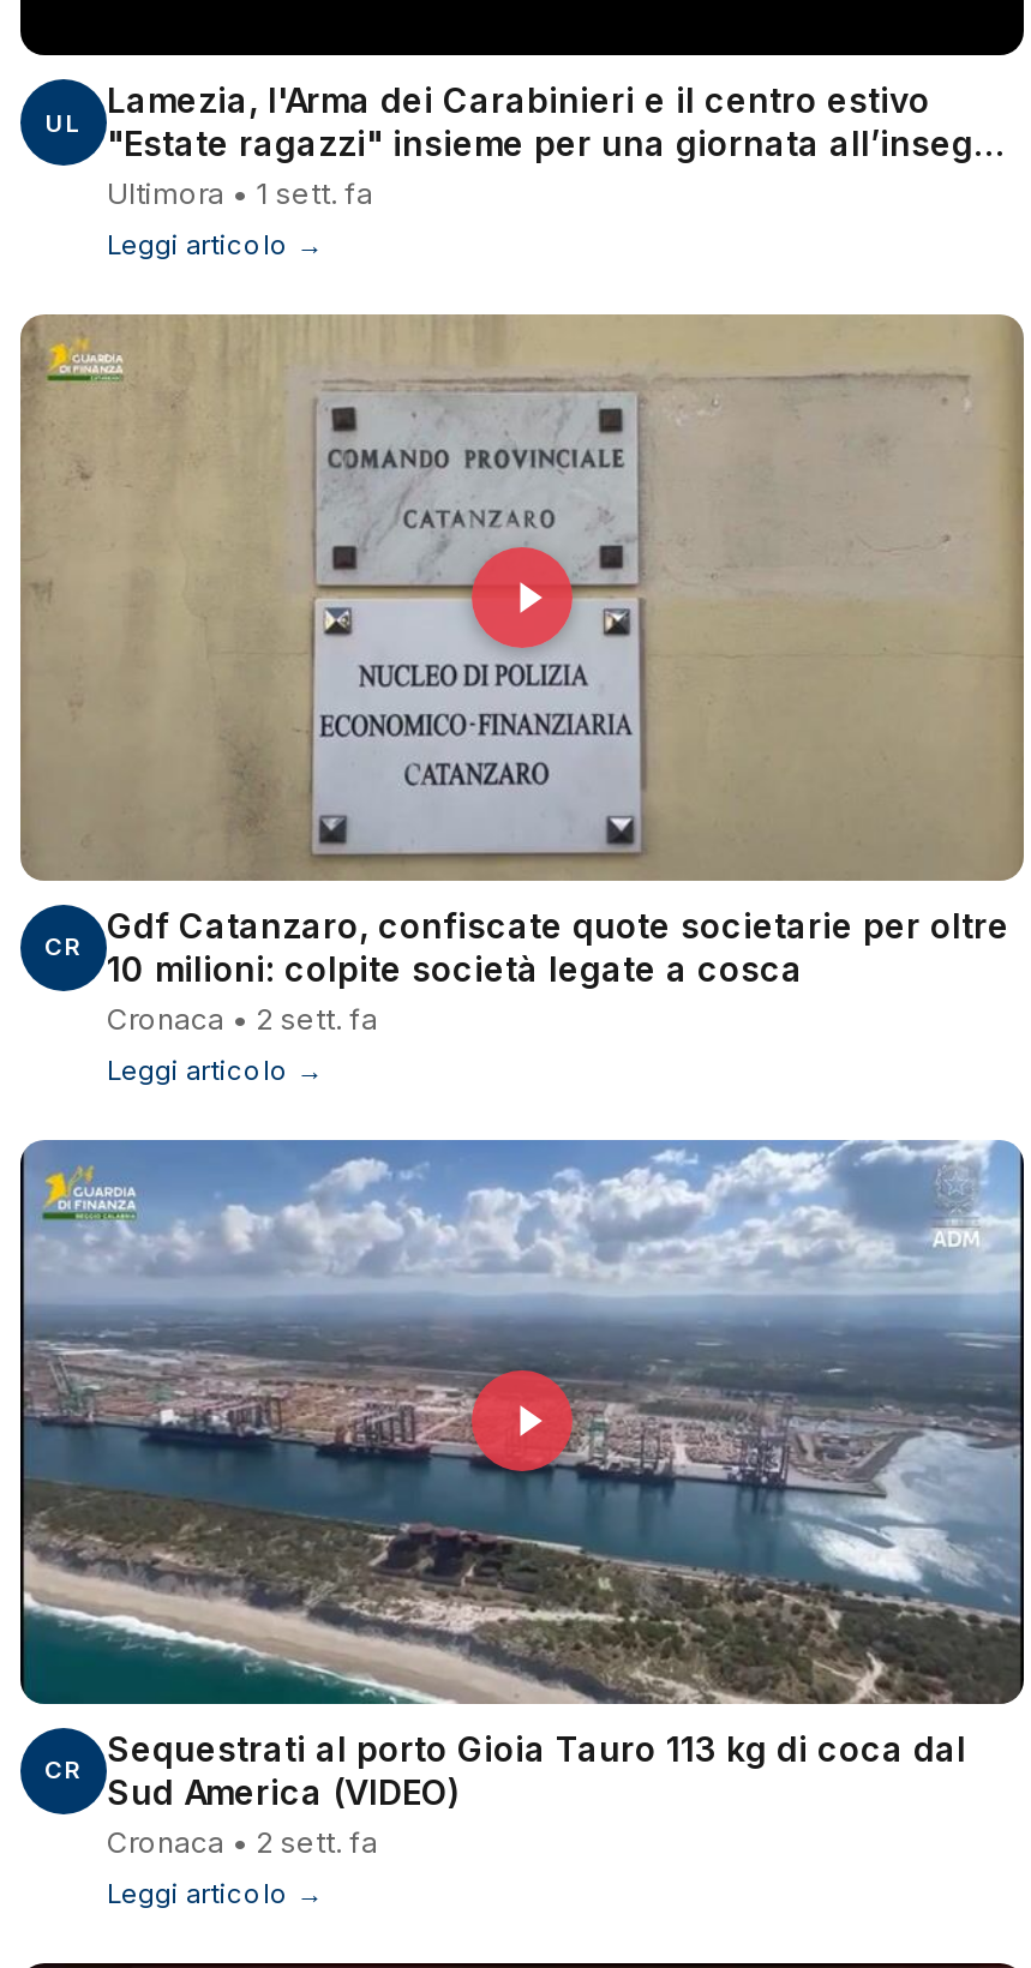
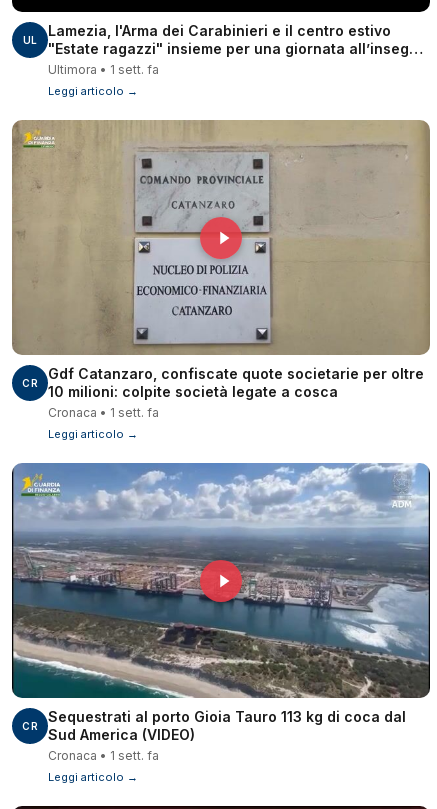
[107,999,378,1035] Cronaca • 2 sett. fa -> [48,405,159,420] Cronaca • 1 sett. fa
[107,1823,378,1859] Cronaca • 2 sett. fa -> [48,748,159,763] Cronaca • 1 sett. fa

